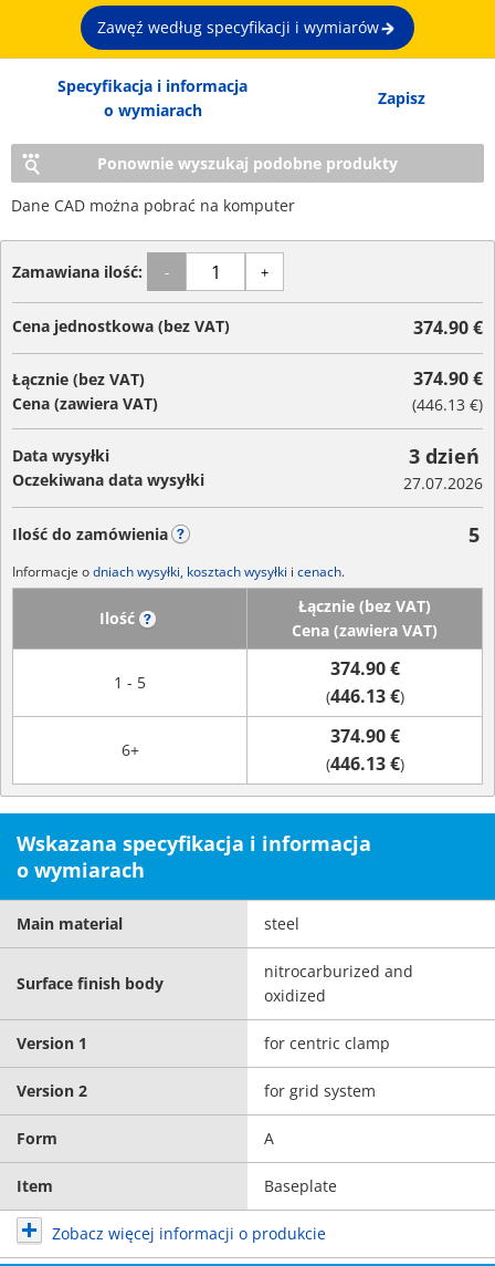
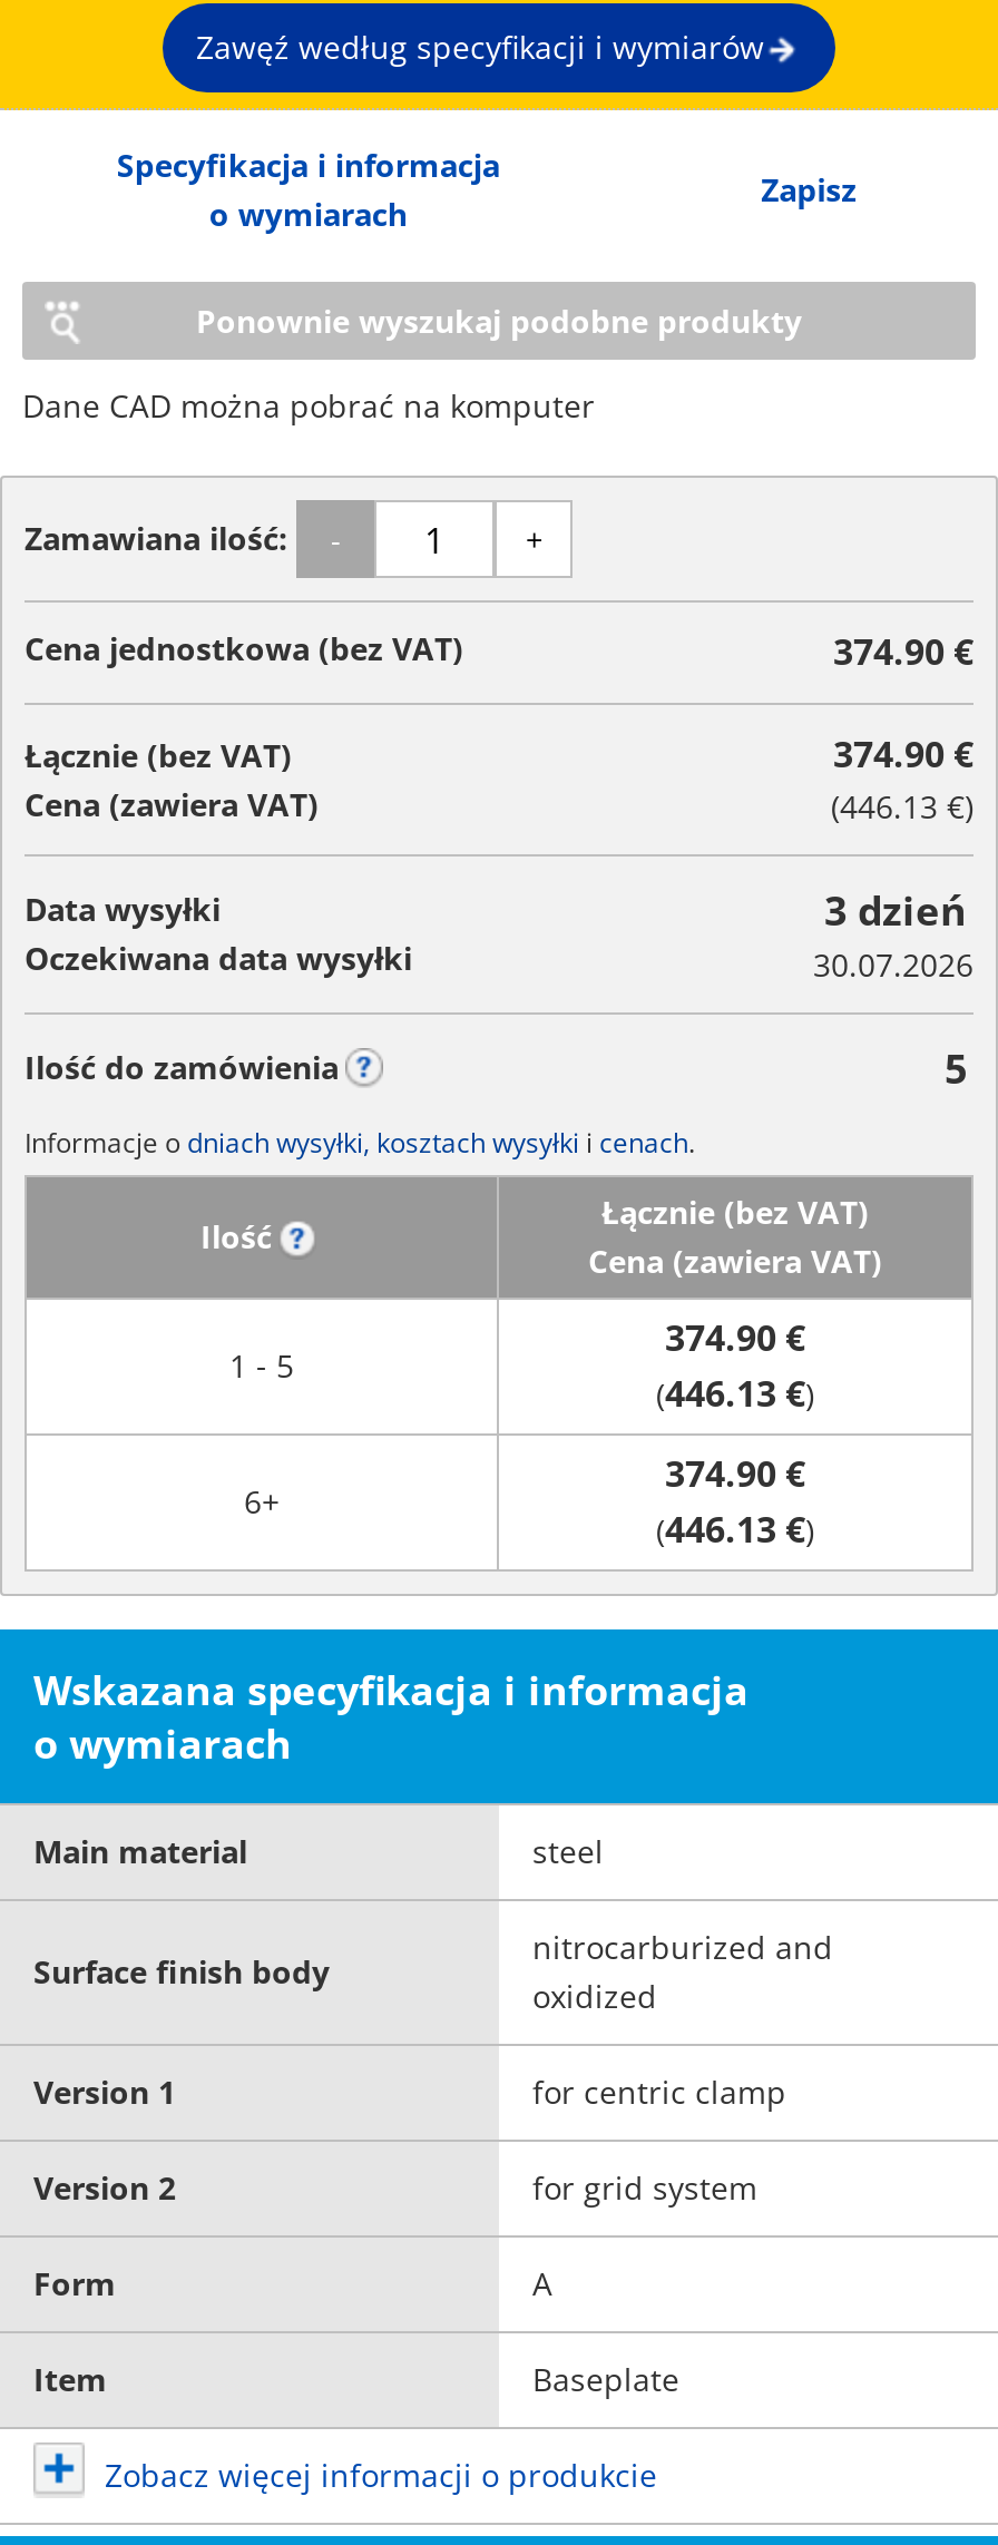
[403,473,483,494] 27.07.2026 -> [813,943,973,986] 30.07.2026

